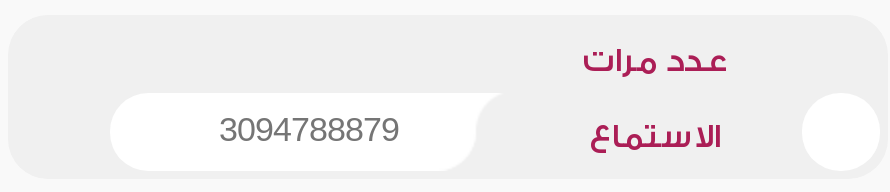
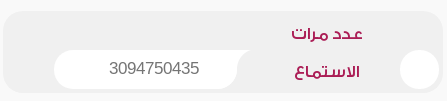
[219,114,399,150] 3094788879 -> [108,60,198,78] 3094750435

